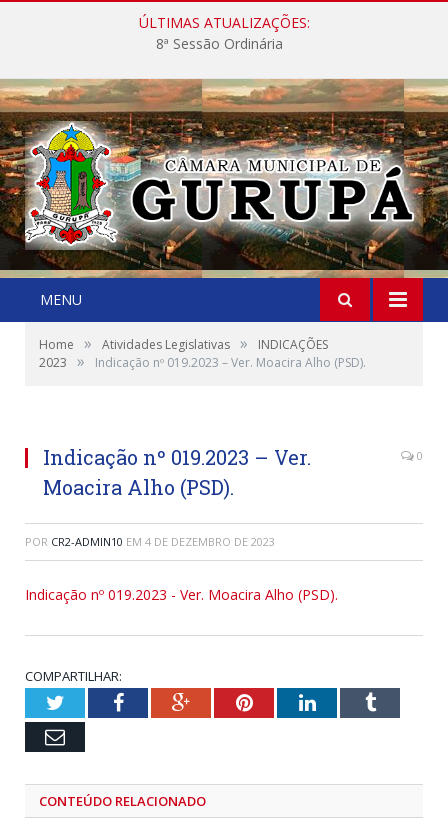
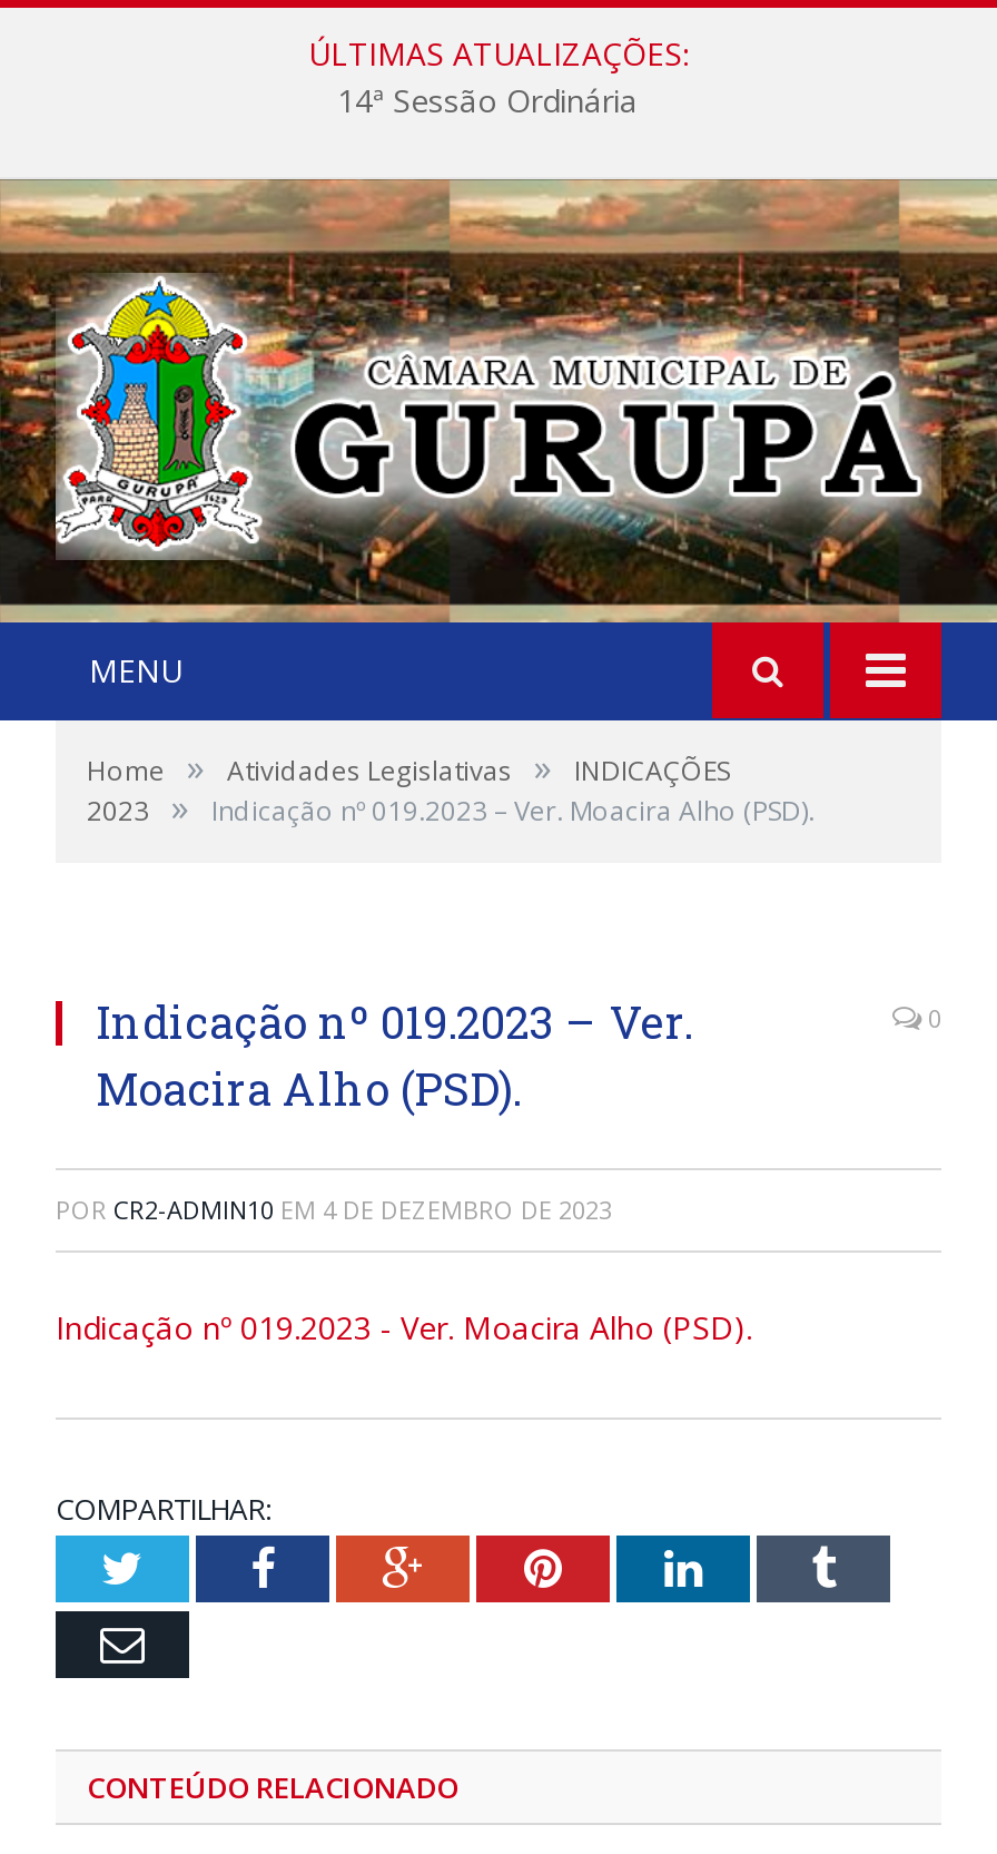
[155,34,282,53] 8ª Sessão Ordinária -> [337,80,638,122] 14ª Sessão Ordinária

